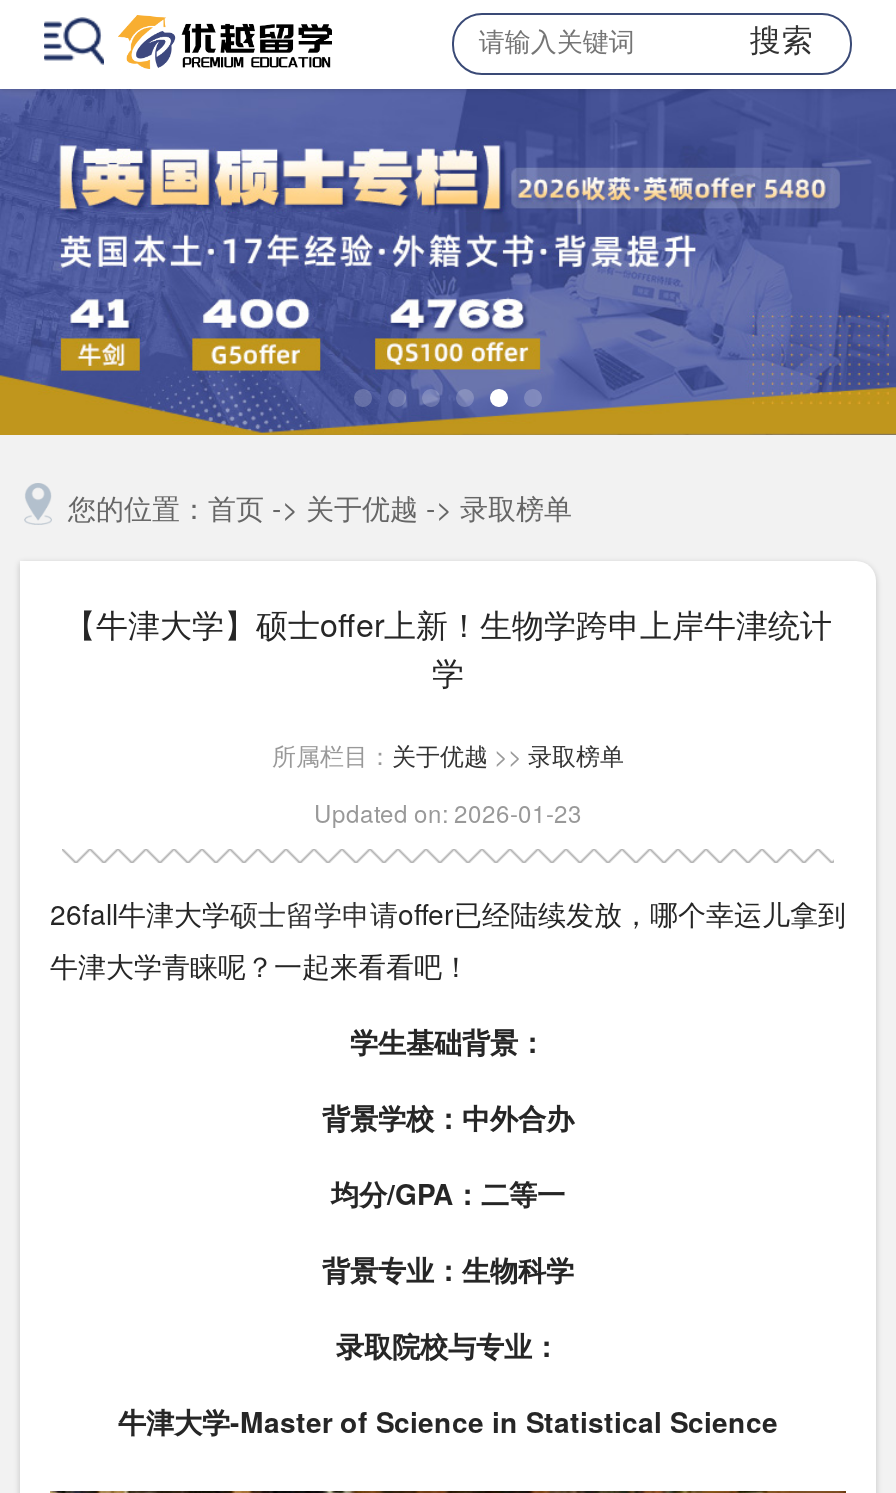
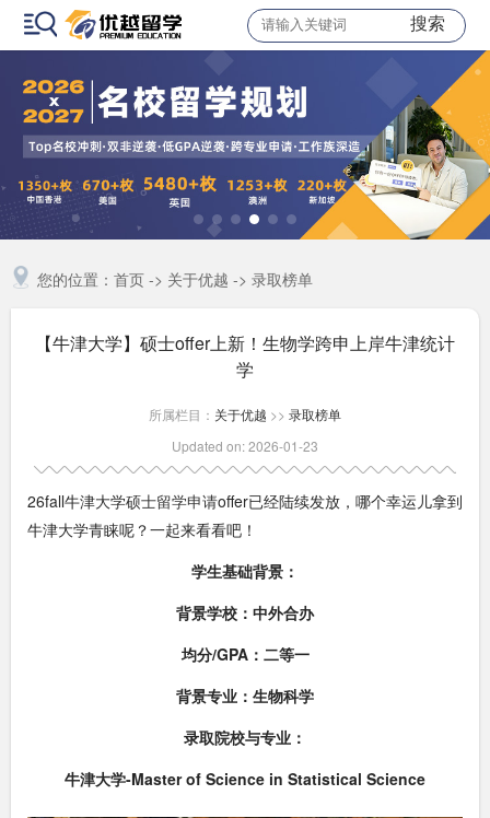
[6,87,890,437] [image] -> [3,49,487,241] [image]

